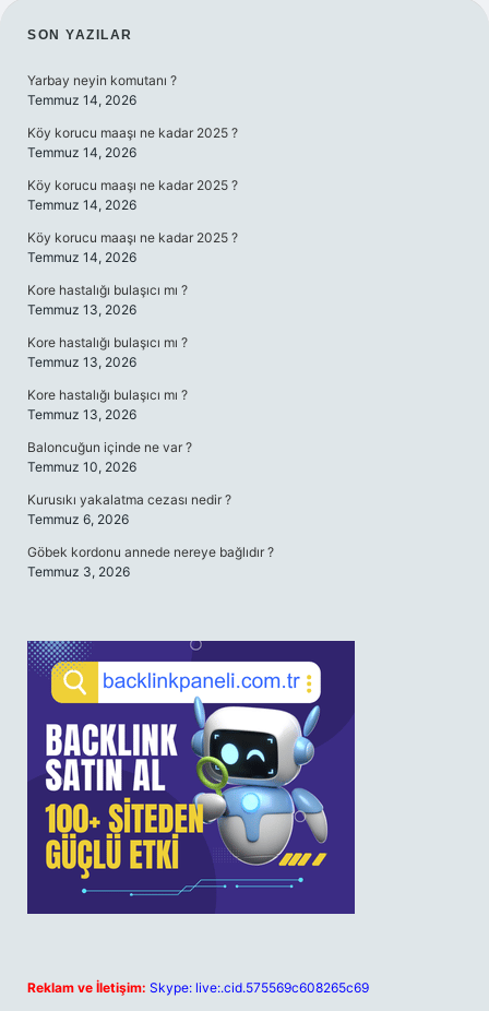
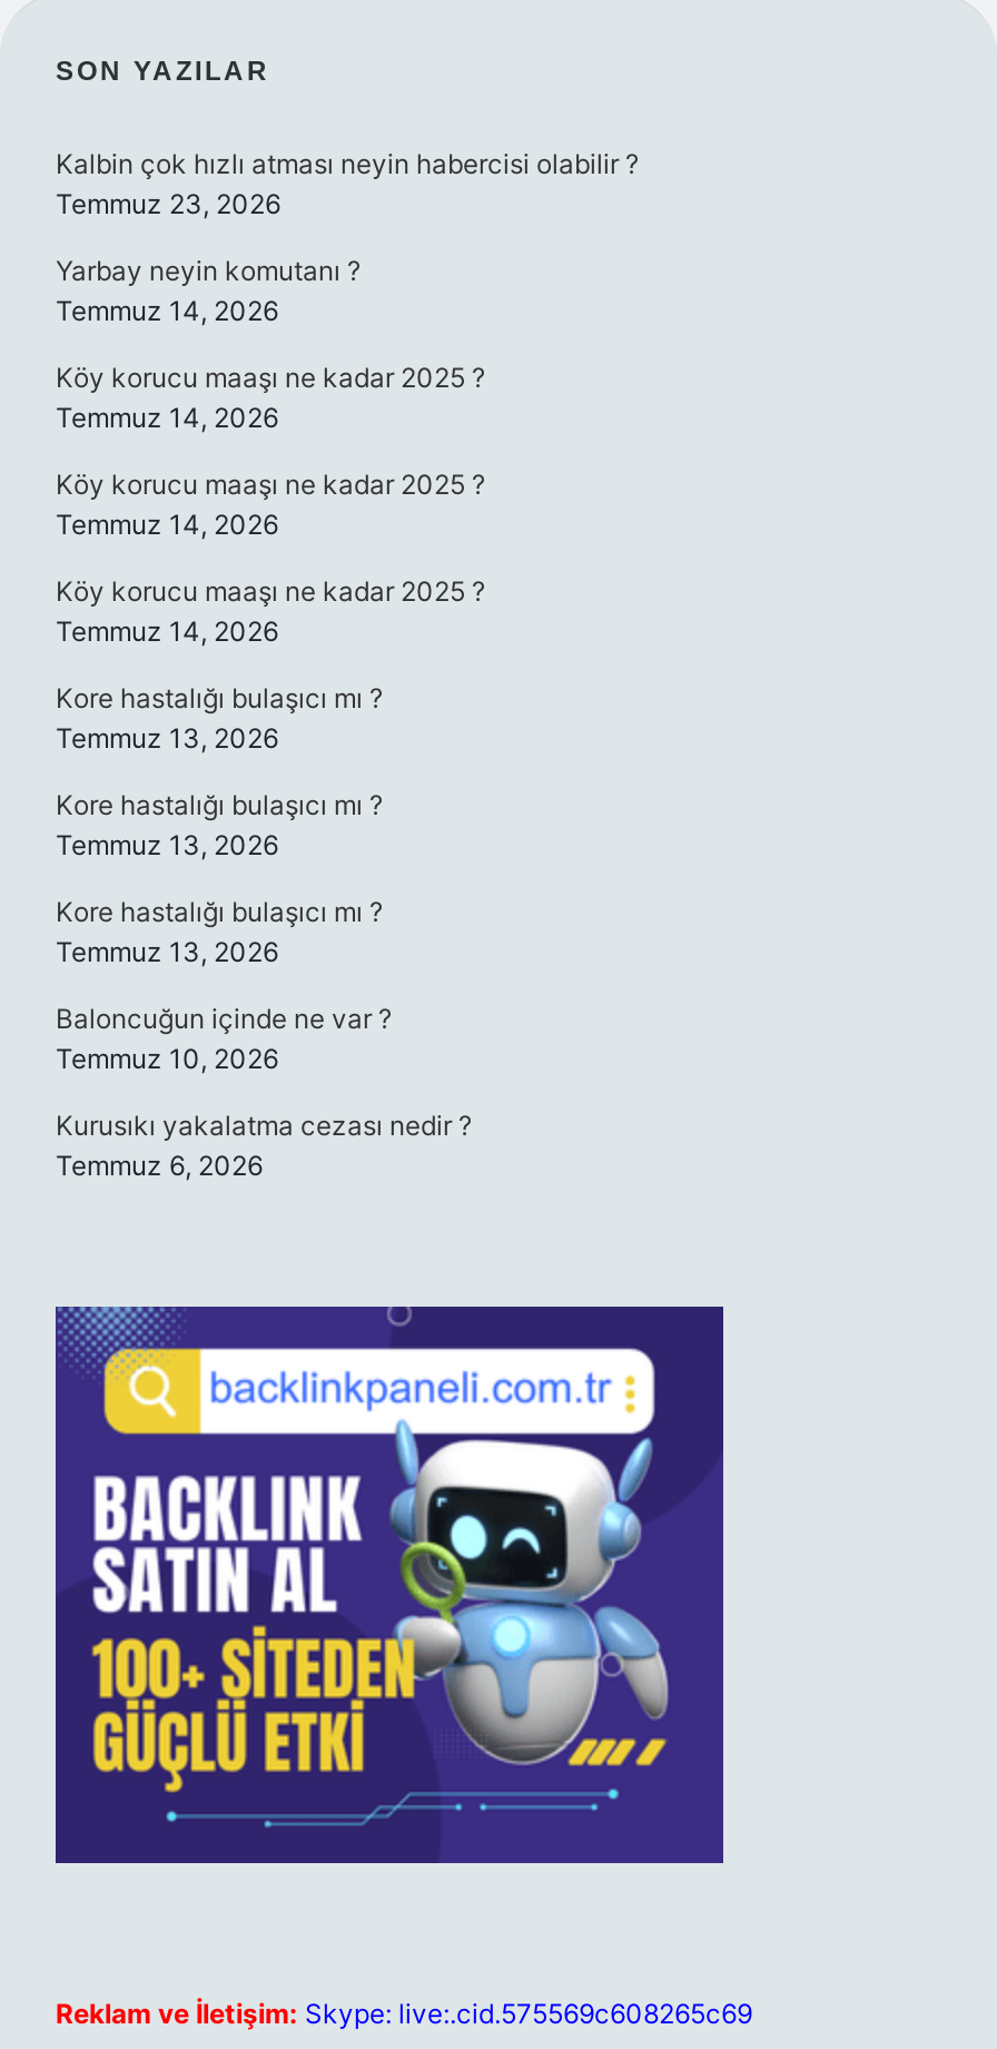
none -> [56,147,639,220] Kalbin çok hızlı atması neyin habercisi olabilir ? | Temmuz 23, 2026
moved [27,72,238,527] -> [56,254,485,1182]: Yarbay neyin komutanı ? | Temmuz 14, 2026 | Köy korucu maaşı ne kadar 2025 ? | ... | Kurusıkı yakalatma cezası nedir ? | Temmuz 6, 2026
[27,544,274,580] Göbek kordonu annede nereye bağlıdır ? | Temmuz 3, 2026 -> none

